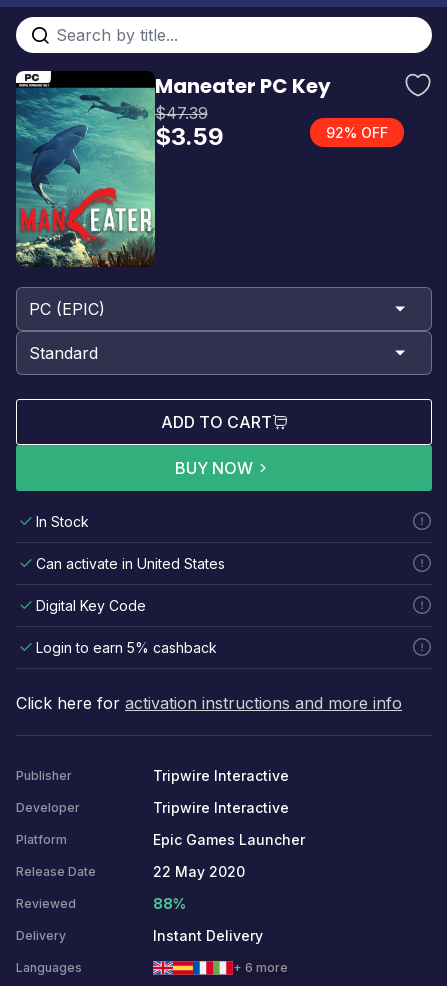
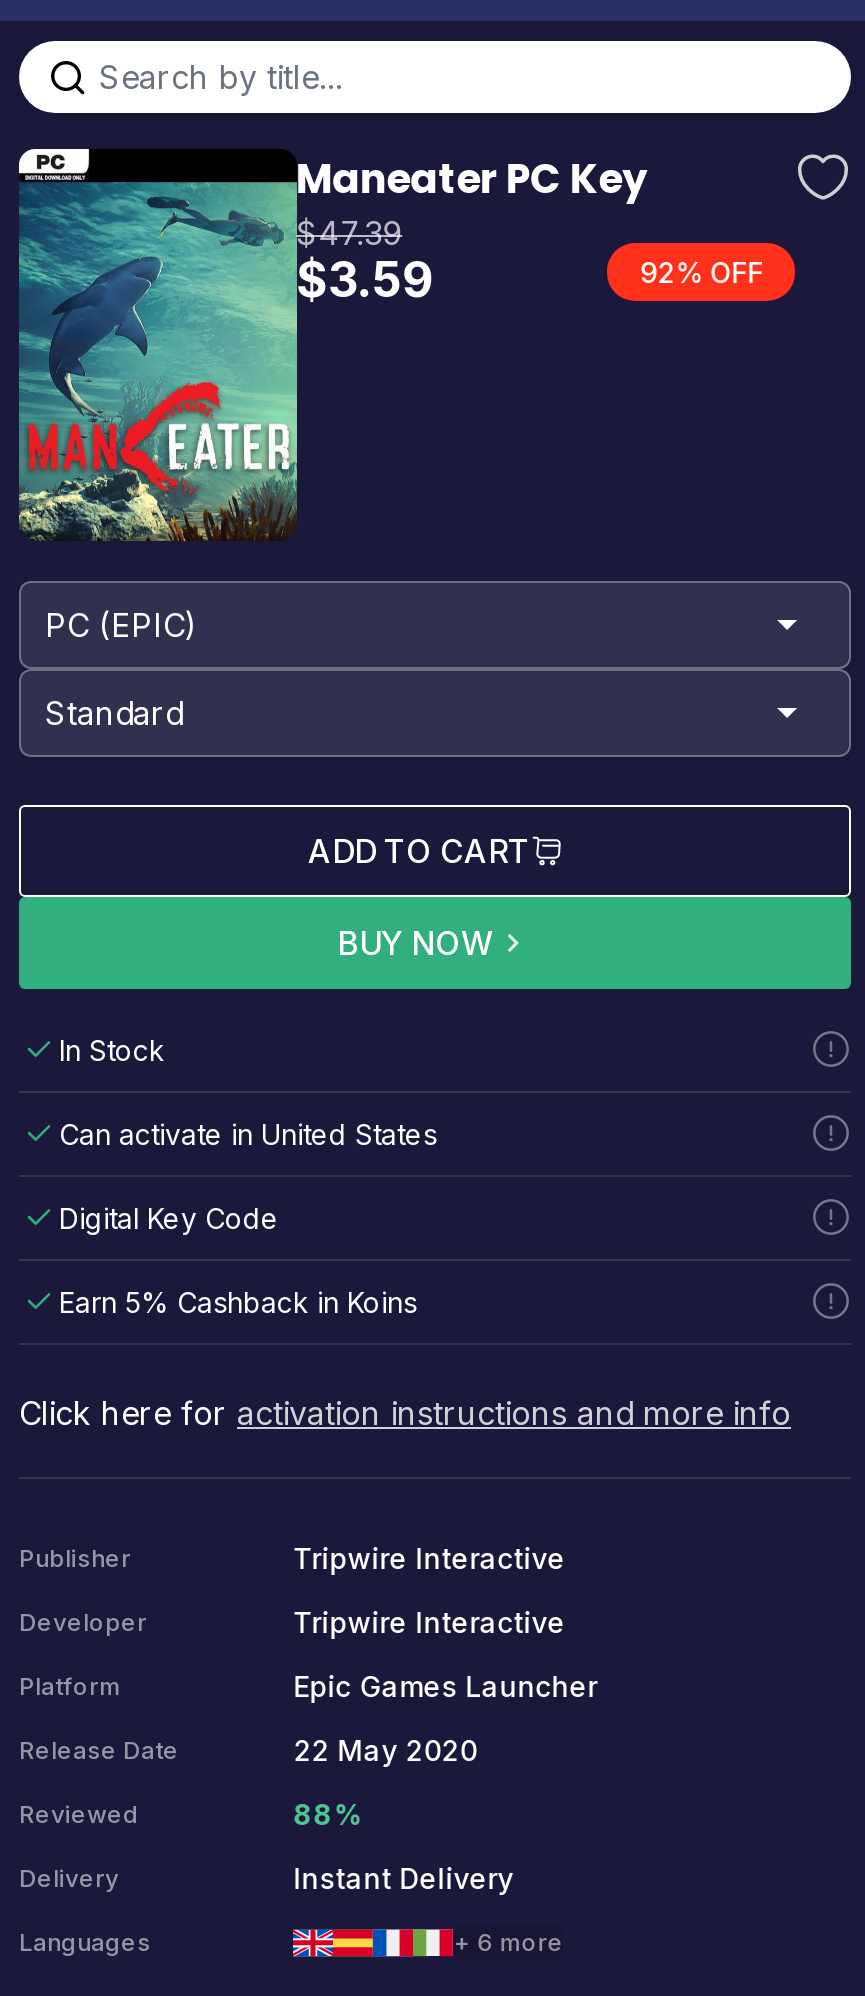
[36,639,217,656] Login to earn 5% cashback -> [59,1285,417,1319] Earn 5% Cashback in Koins

